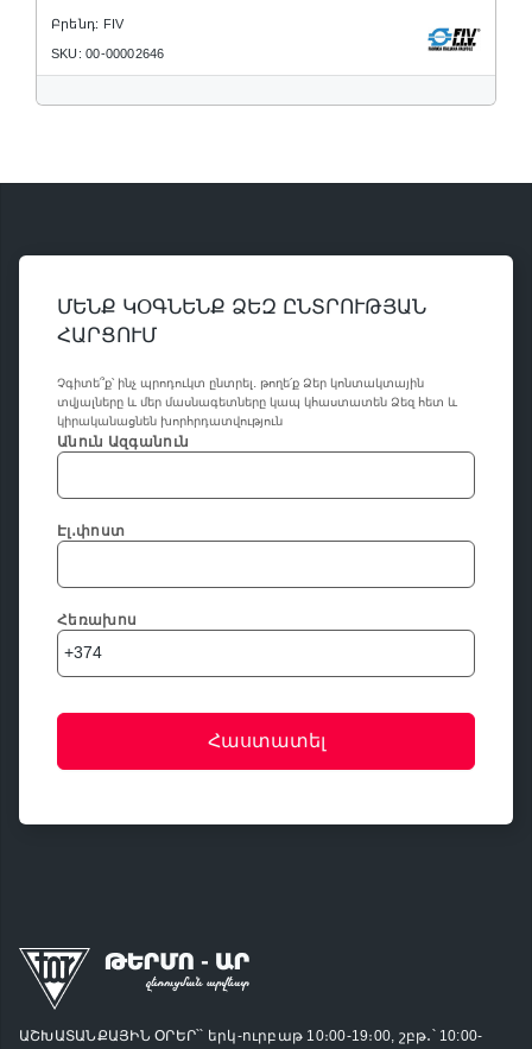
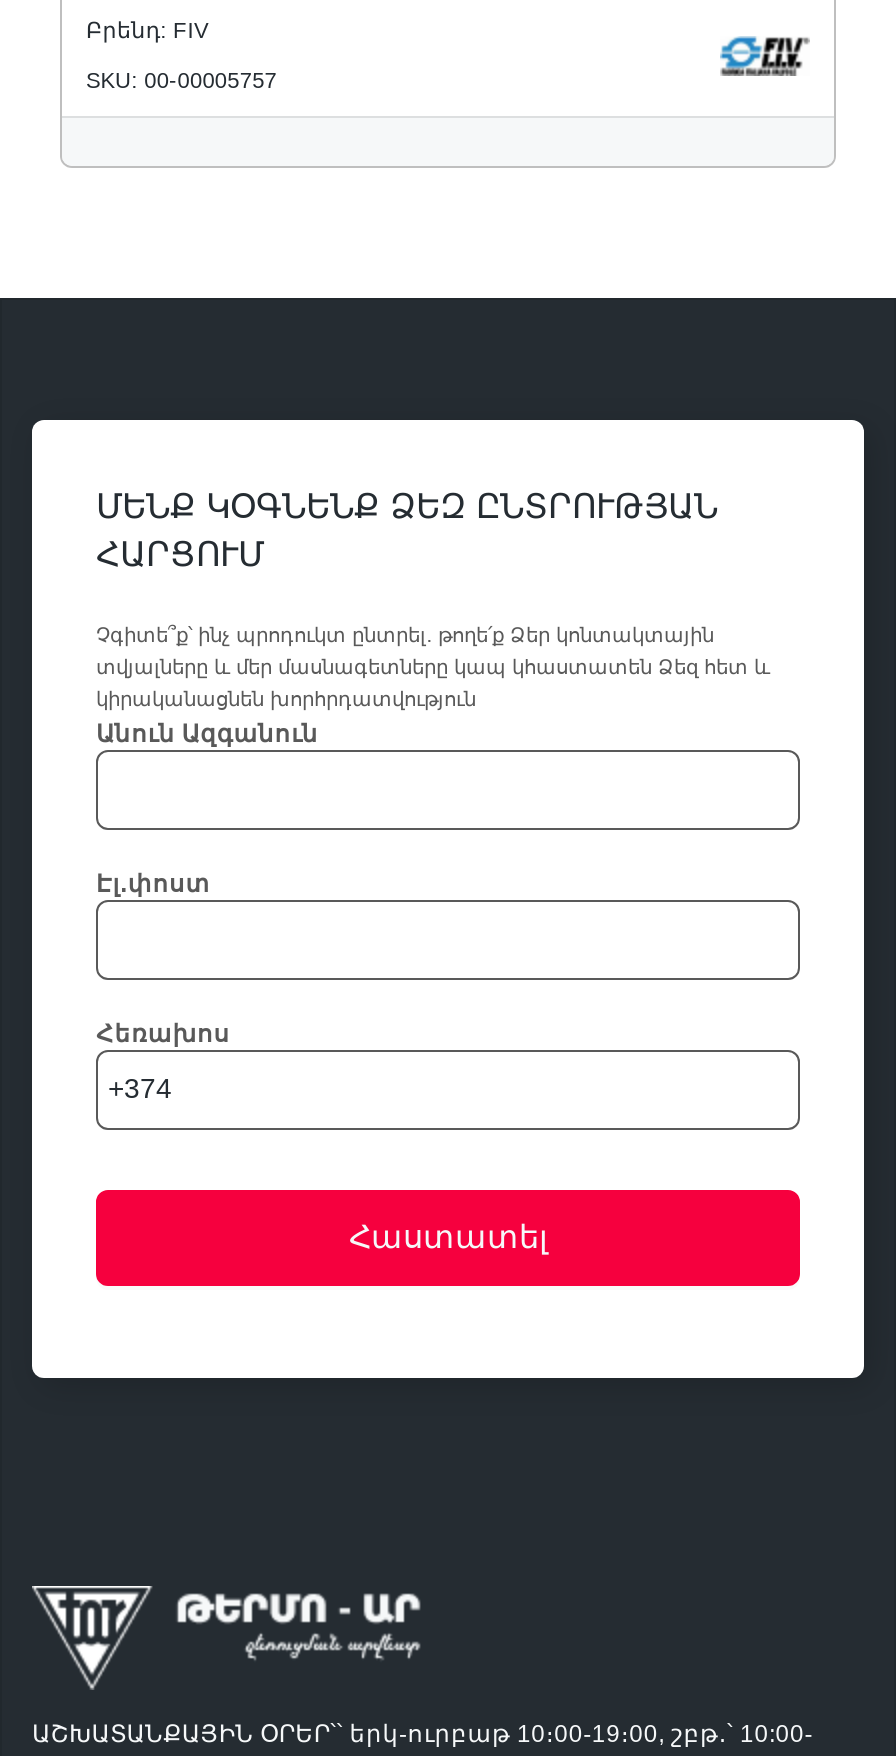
[51,46,164,60] SKU: 00-00002646 -> [86,67,277,91] SKU: 00-00005757

